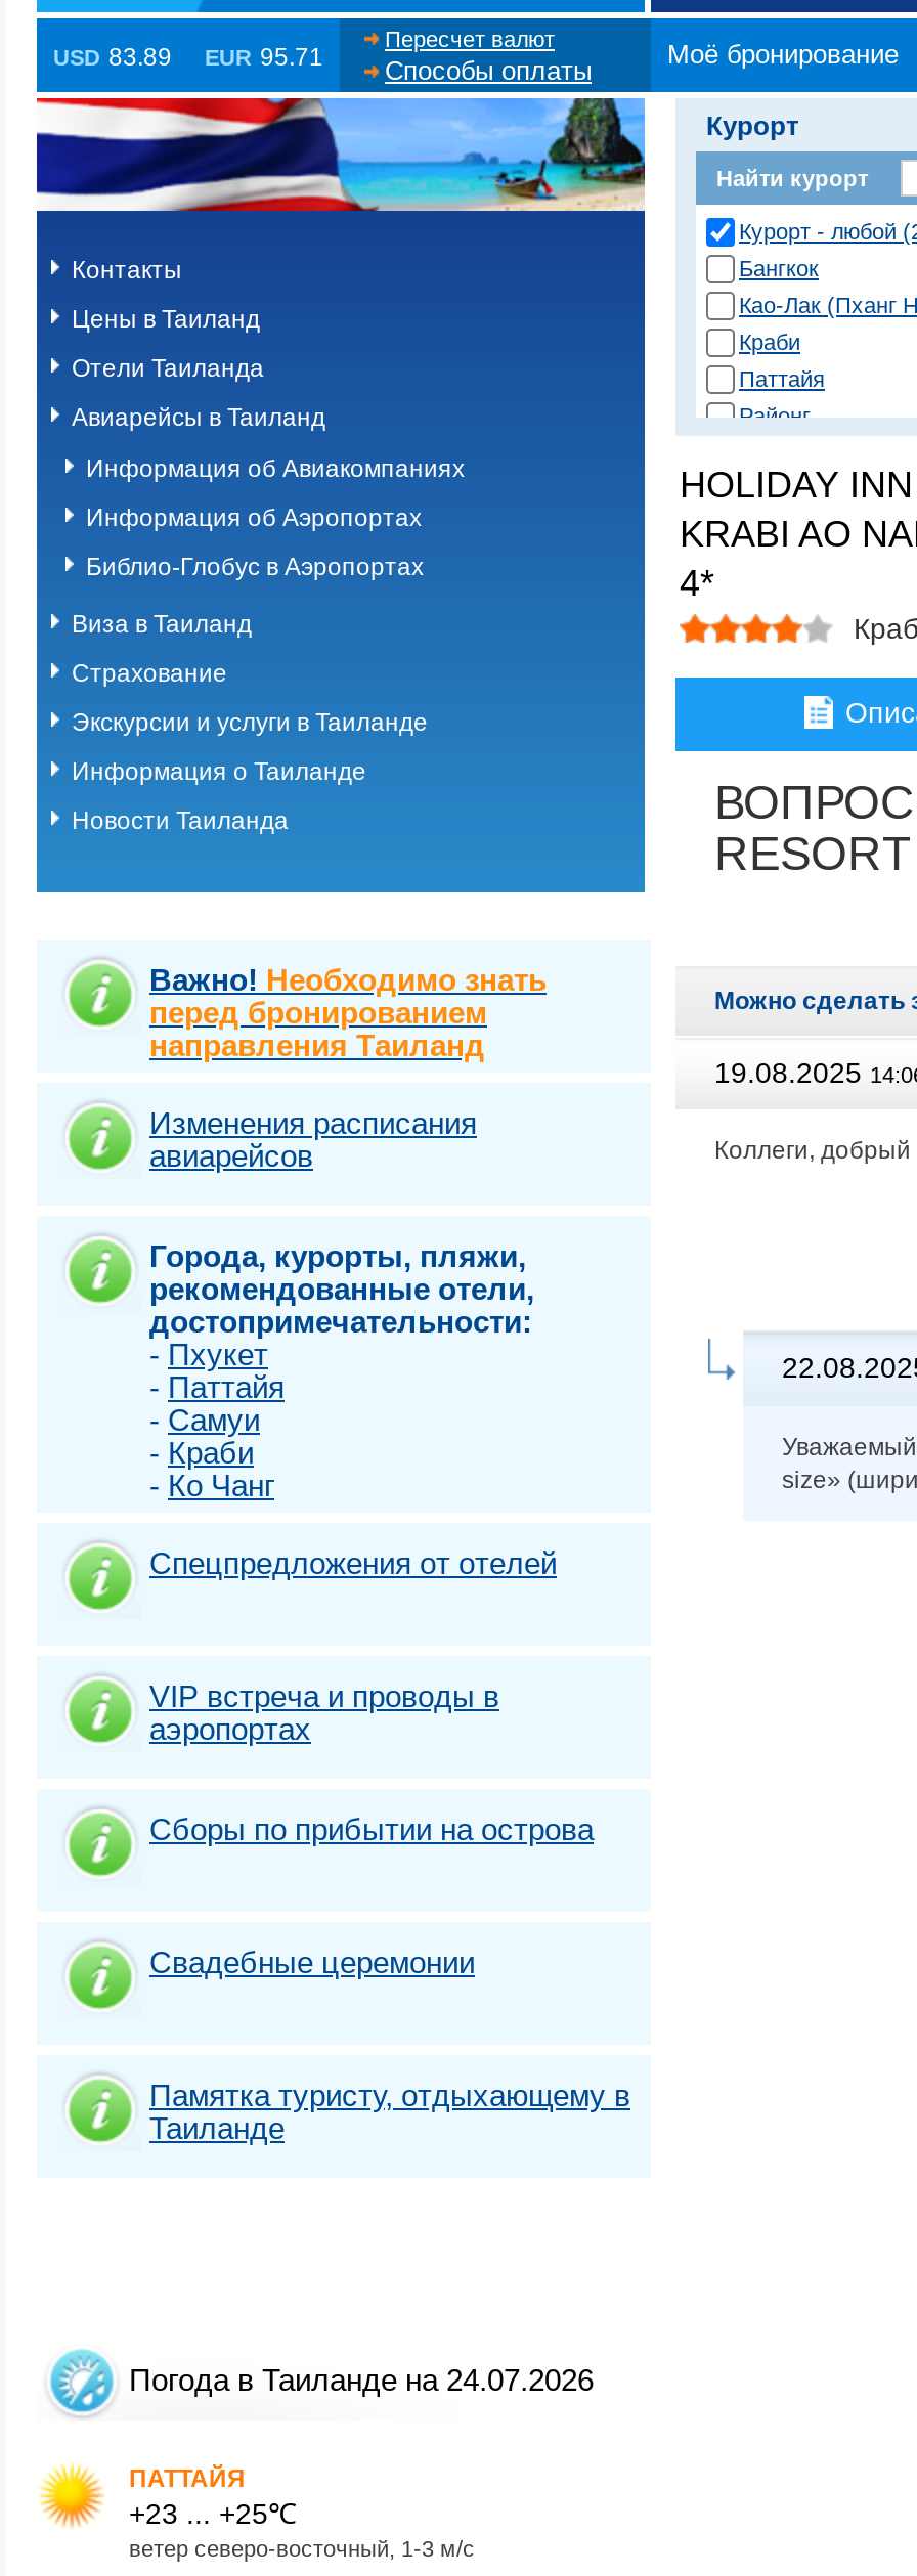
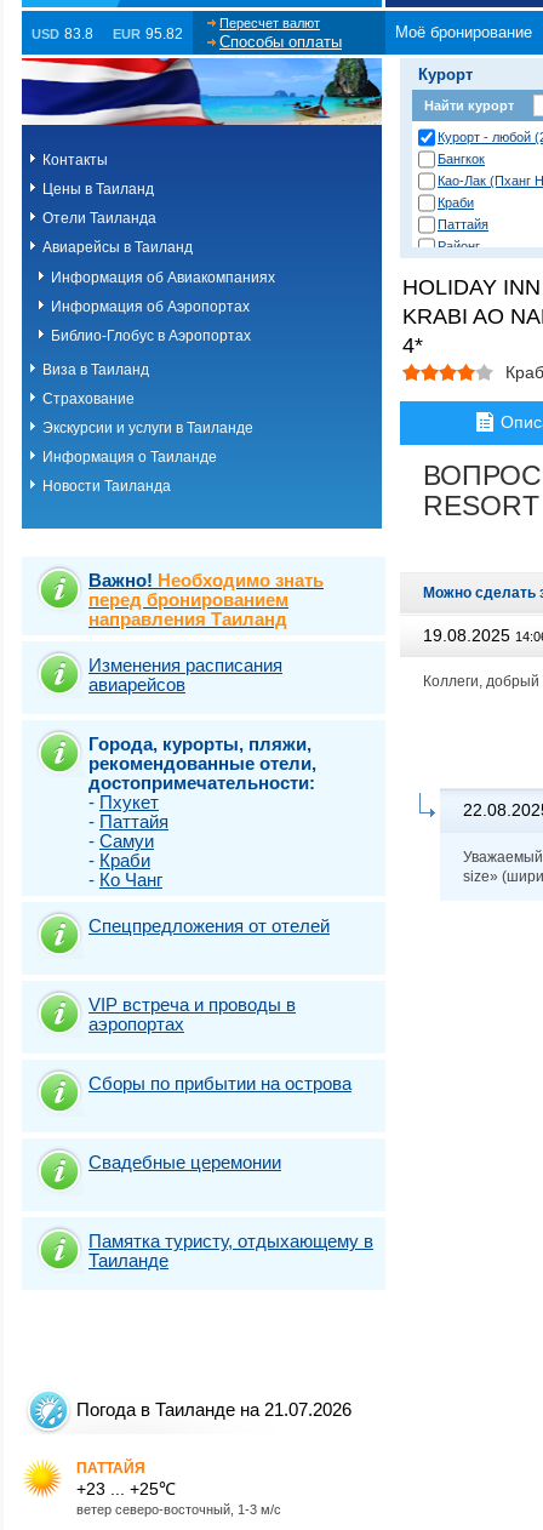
[53,43,172,72] USD 83.89 -> [32,25,93,42] USD 83.8
[205,43,323,72] EUR 95.71 -> [113,25,183,42] EUR 95.82
[129,2362,594,2397] Погода в Таиланде на 24.07.2026 -> [76,1399,351,1420] Погода в Таиланде на 21.07.2026

